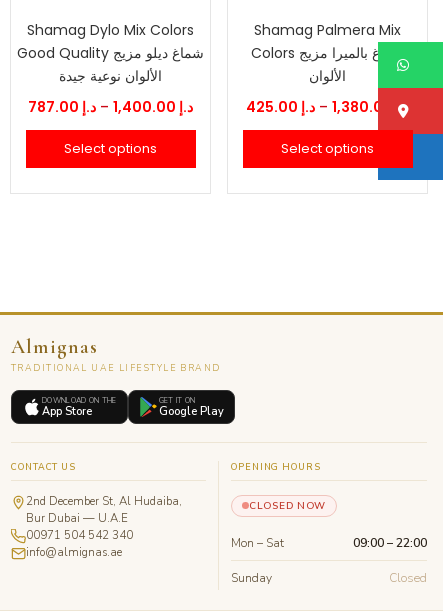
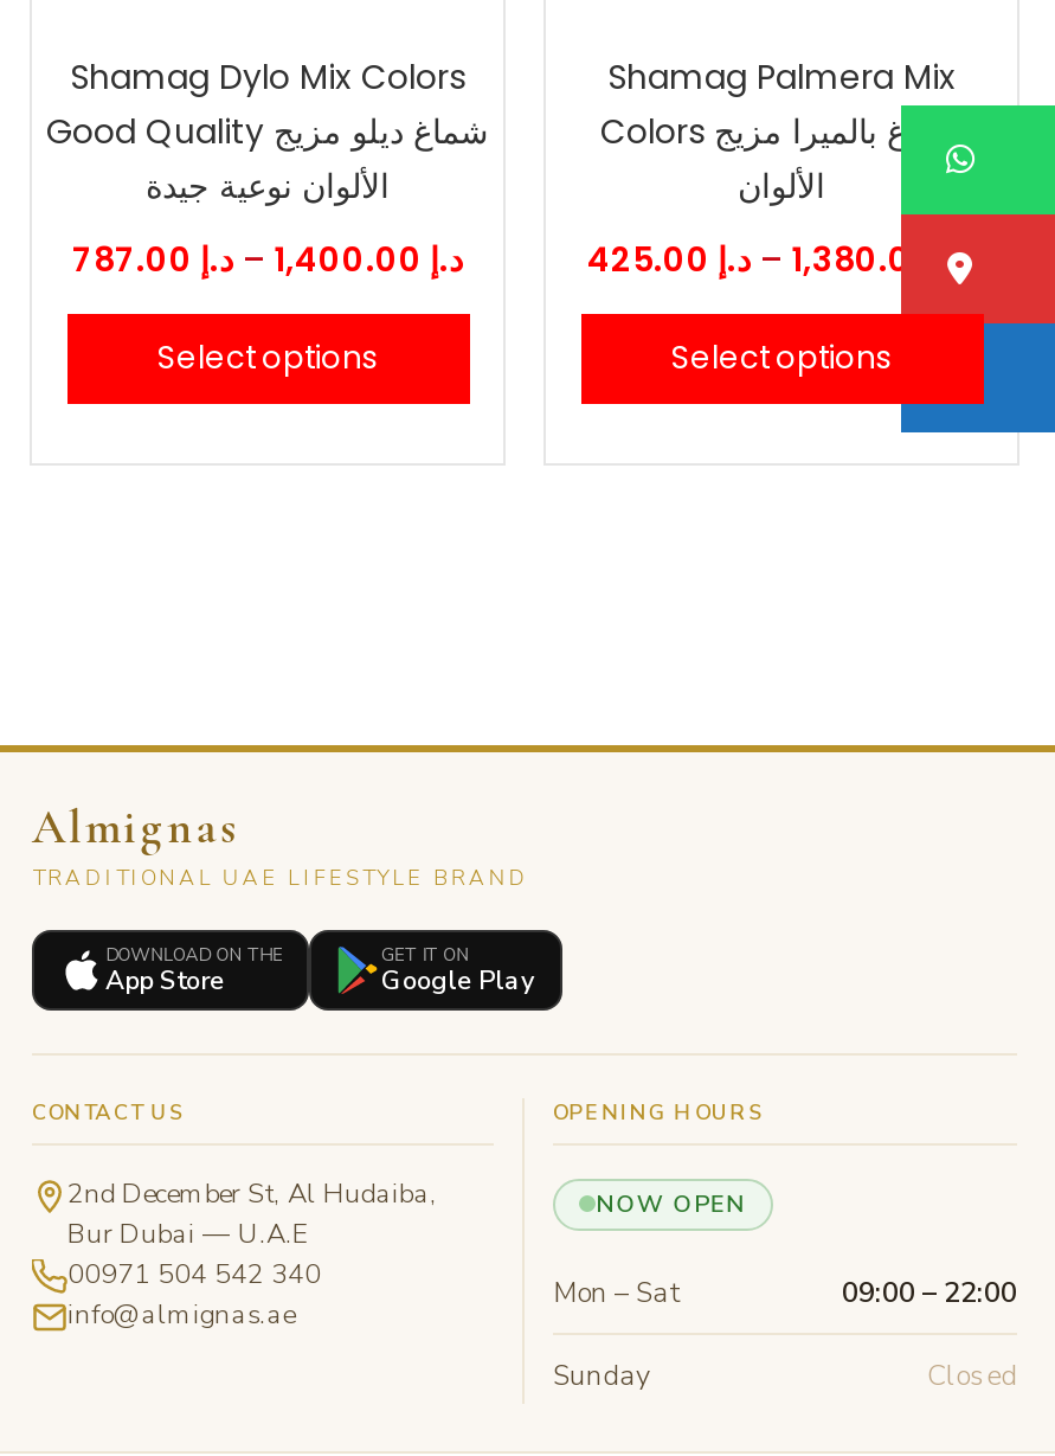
[249,498,326,512] CLOSED NOW -> [596,1187,746,1220] NOW OPEN

